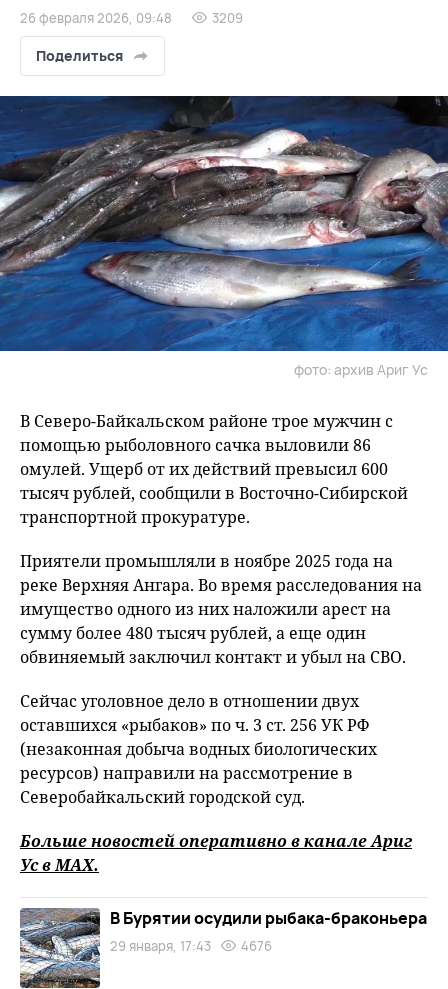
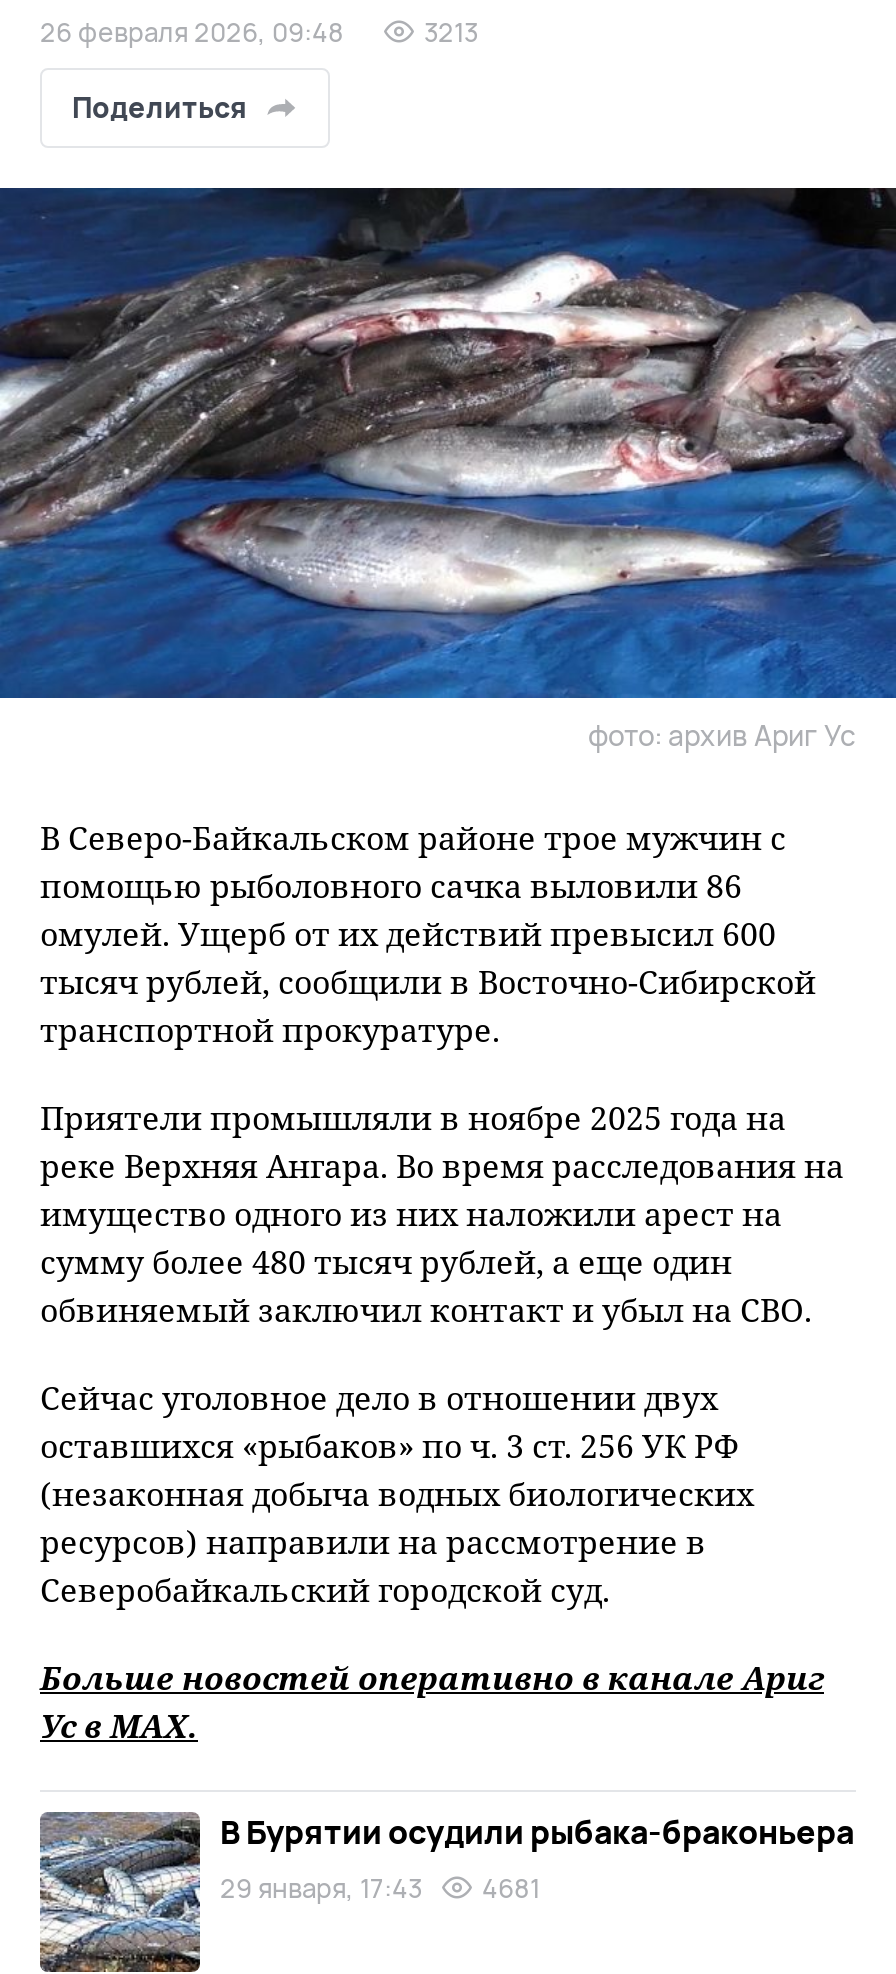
[212,9,243,27] 3209 -> [424,14,478,50] 3213
[110,937,272,955] 29 января, 17:43 4676 -> [220,1870,540,1906] 29 января, 17:43 4681

